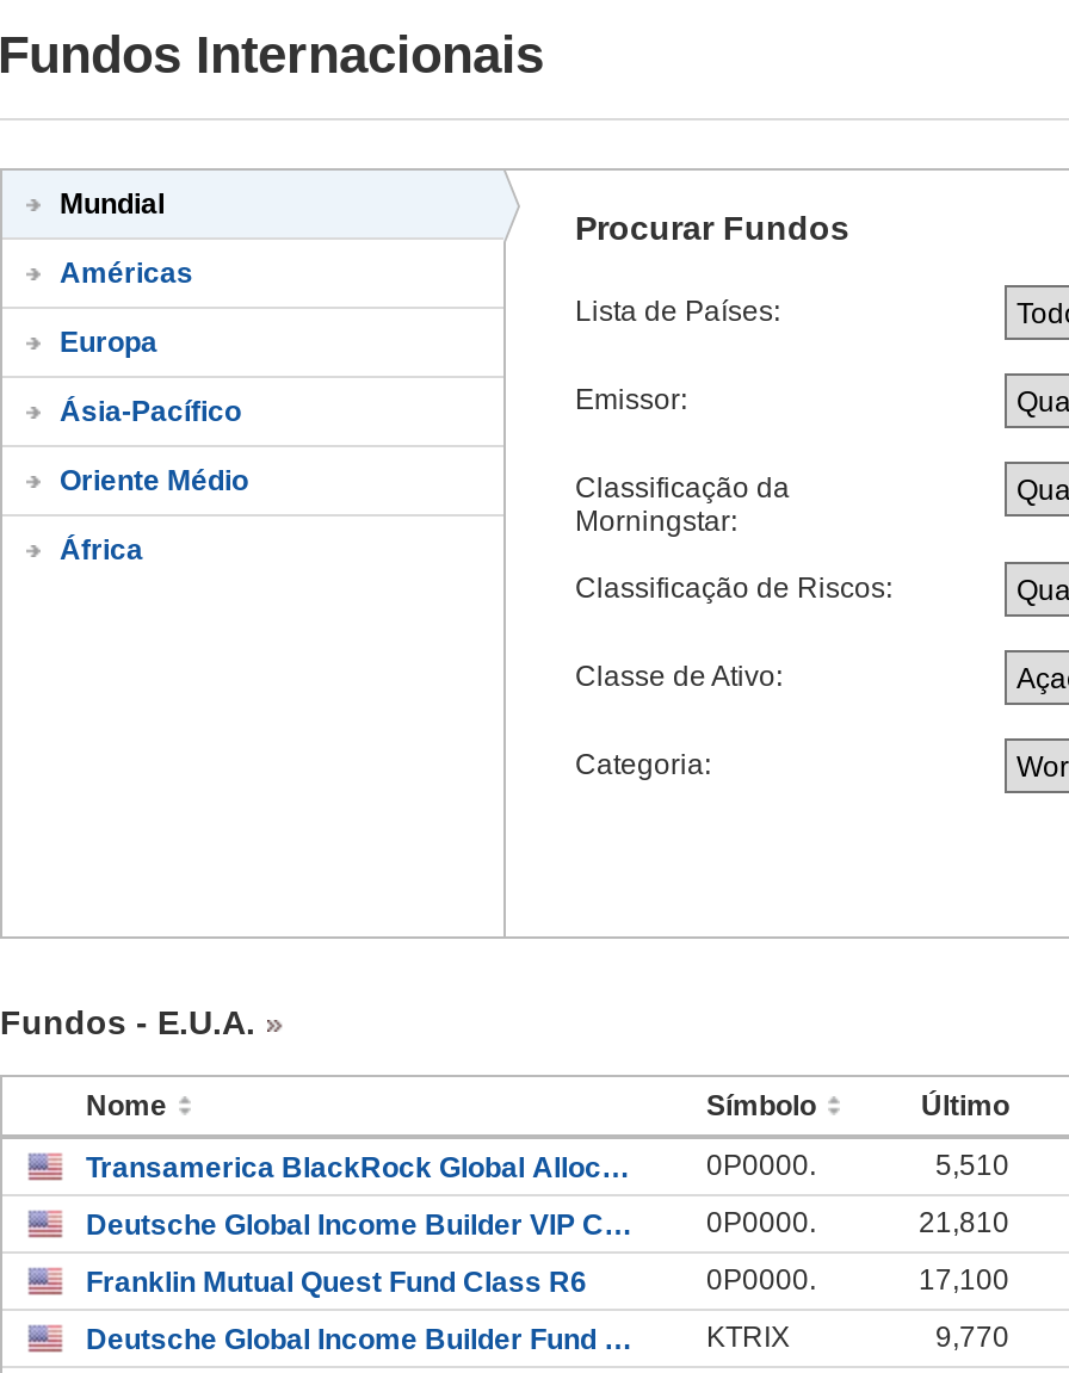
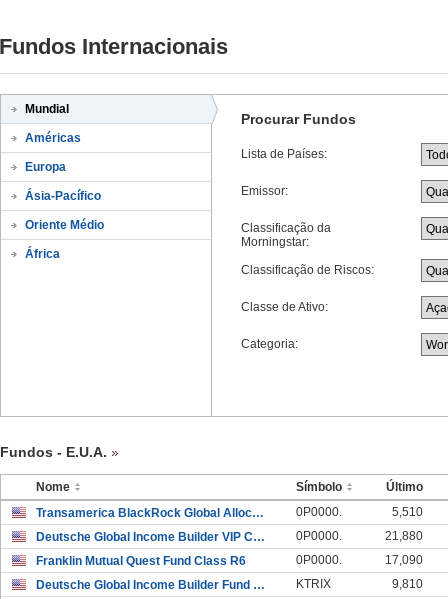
[919,1206,1009,1239] 21,810 -> [385,529,423,543] 21,880
[919,1263,1009,1297] 17,100 -> [385,553,423,567] 17,090
[935,1321,1009,1354] 9,770 -> [392,577,423,591] 9,810

